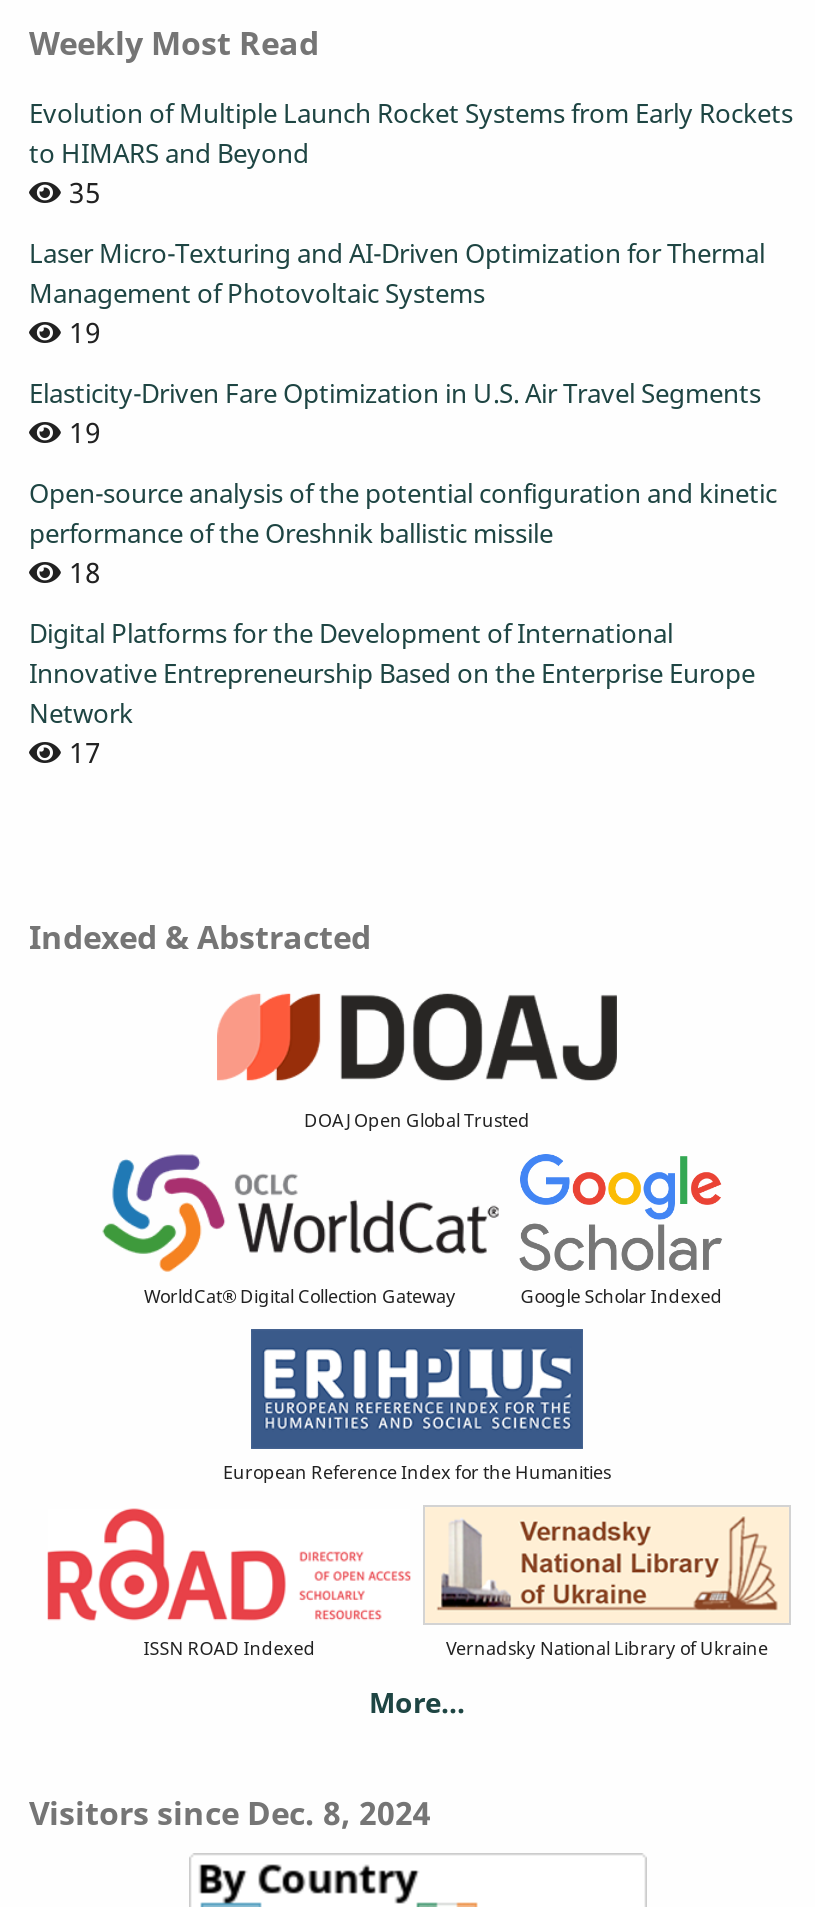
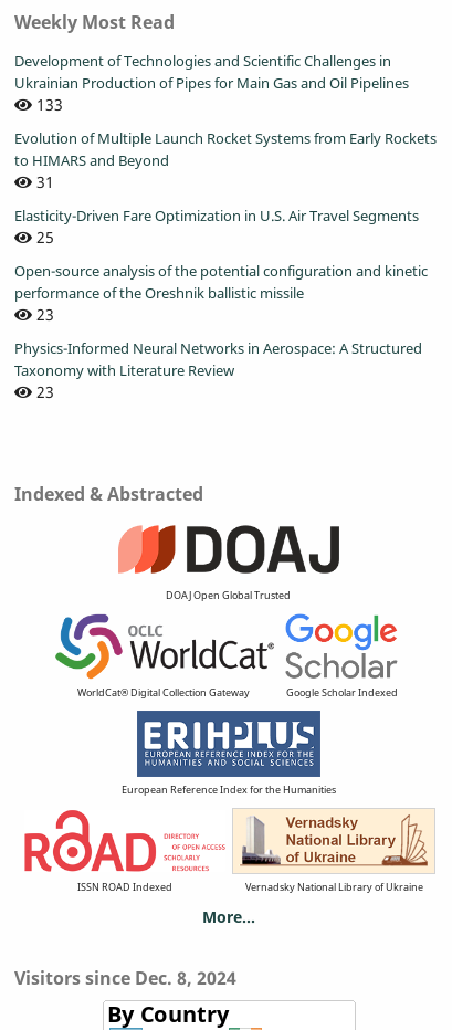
none -> [14,51,409,115] Development of Technologies and Scientific Challenges in | Ukrainian Production of Pipes for Main Gas and Oil Pipelines | 133
moved [29,95,793,171] -> [14,128,437,170]: Evolution of Multiple Launch Rocket Systems from Early Rockets | to HIMARS and Beyond
[29,173,765,351] 35 | Laser Micro-Texturing and AI-Driven Optimization for Thermal | Management of Photovoltaic Systems | 19 -> [32,172,54,193] 31
[61,413,101,451] 19 -> [32,227,54,248] 25
[61,553,101,591] 18 -> [32,304,54,325] 23
[29,615,755,771] Digital Platforms for the Development of International | Innovative Entrepreneurship Based on the Enterprise Europe | Network | 17 -> [14,338,422,402] Physics-Informed Neural Networks in Aerospace: A Structured | Taxonomy with Literature Review | 23

